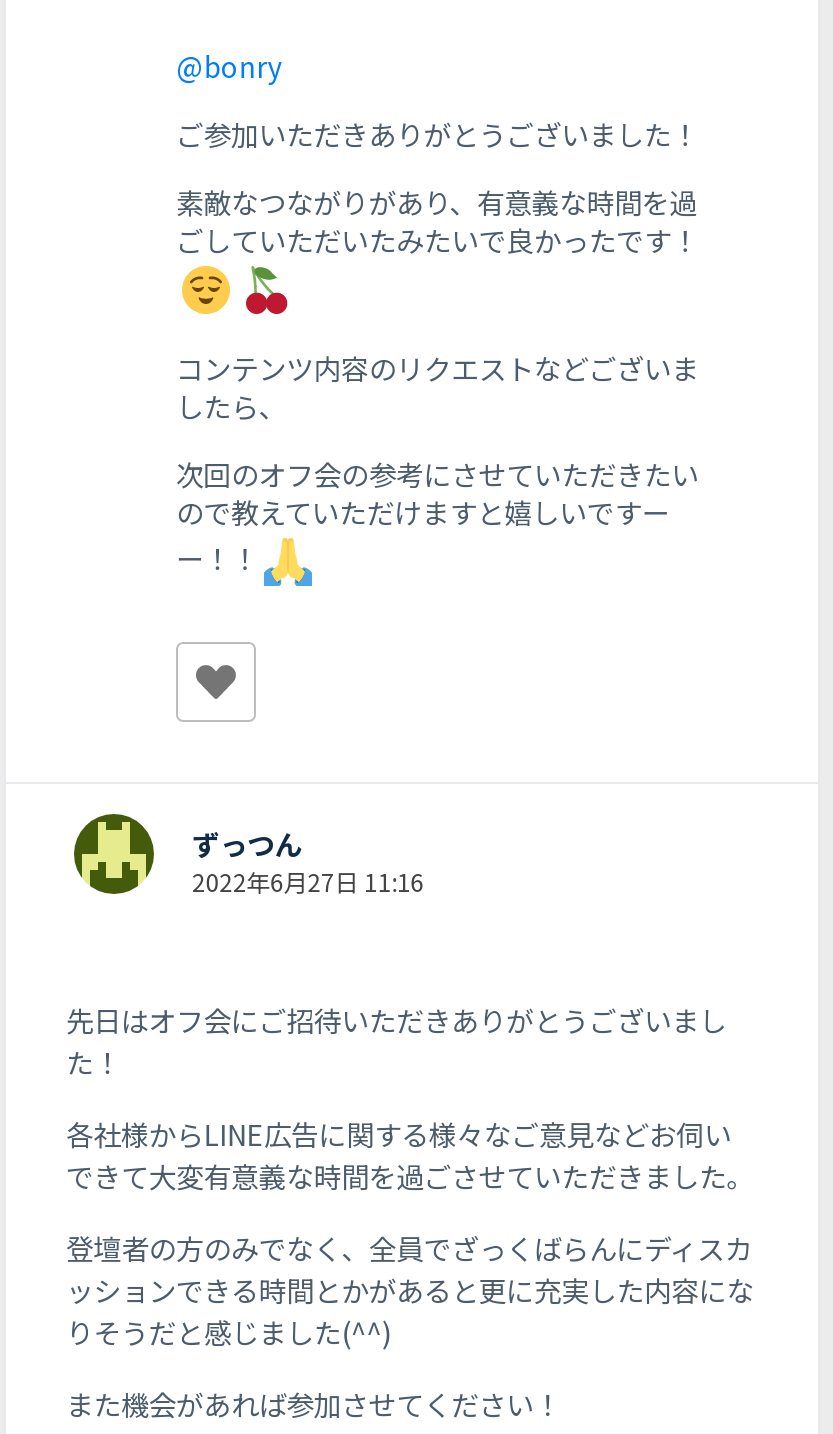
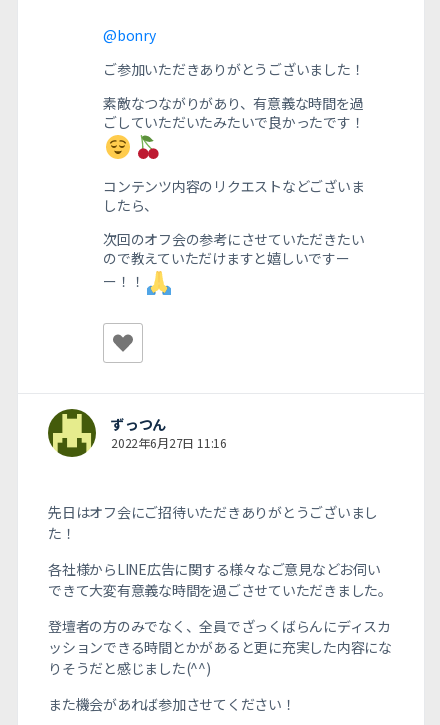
[66,822,162,910] [image] -> [47,412,97,458] [image]

